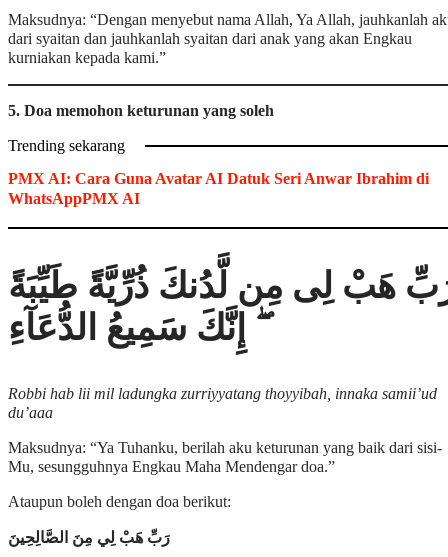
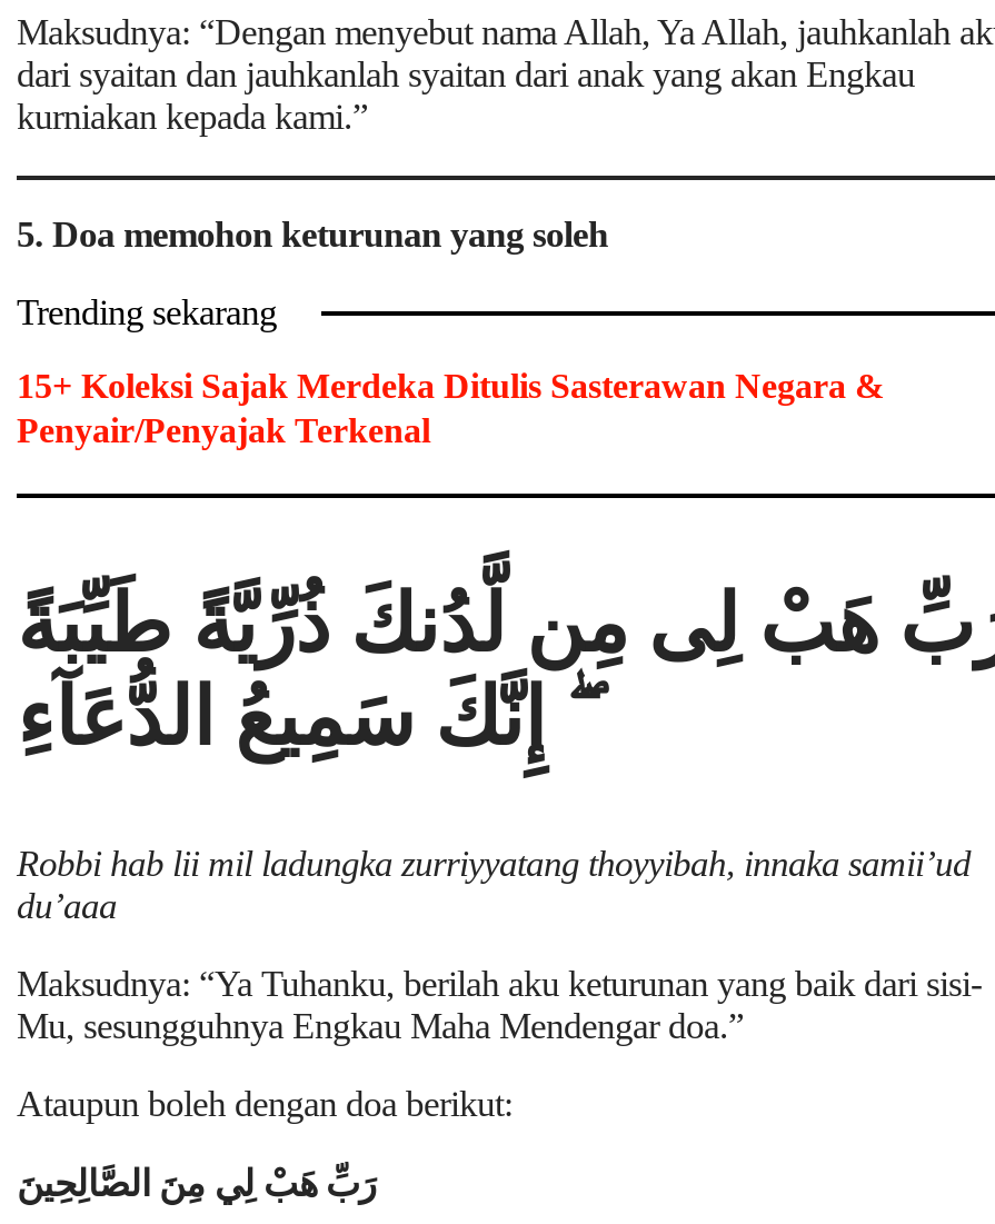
[8,170,429,207] PMX AI: Cara Guna Avatar AI Datuk Seri Anwar Ibrahim di | WhatsAppPMX AI -> [17,366,884,448] 15+ Koleksi Sajak Merdeka Ditulis Sasterawan Negara & | Penyair/Penyajak Terkenal

